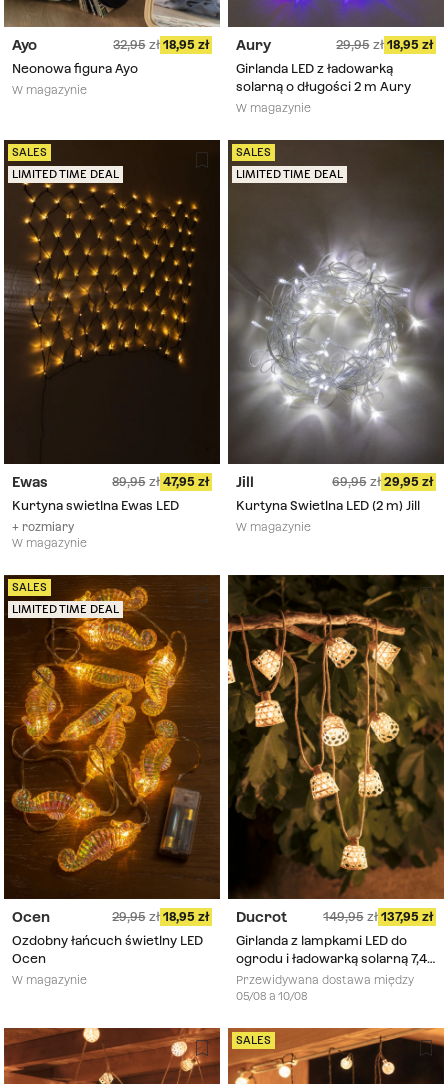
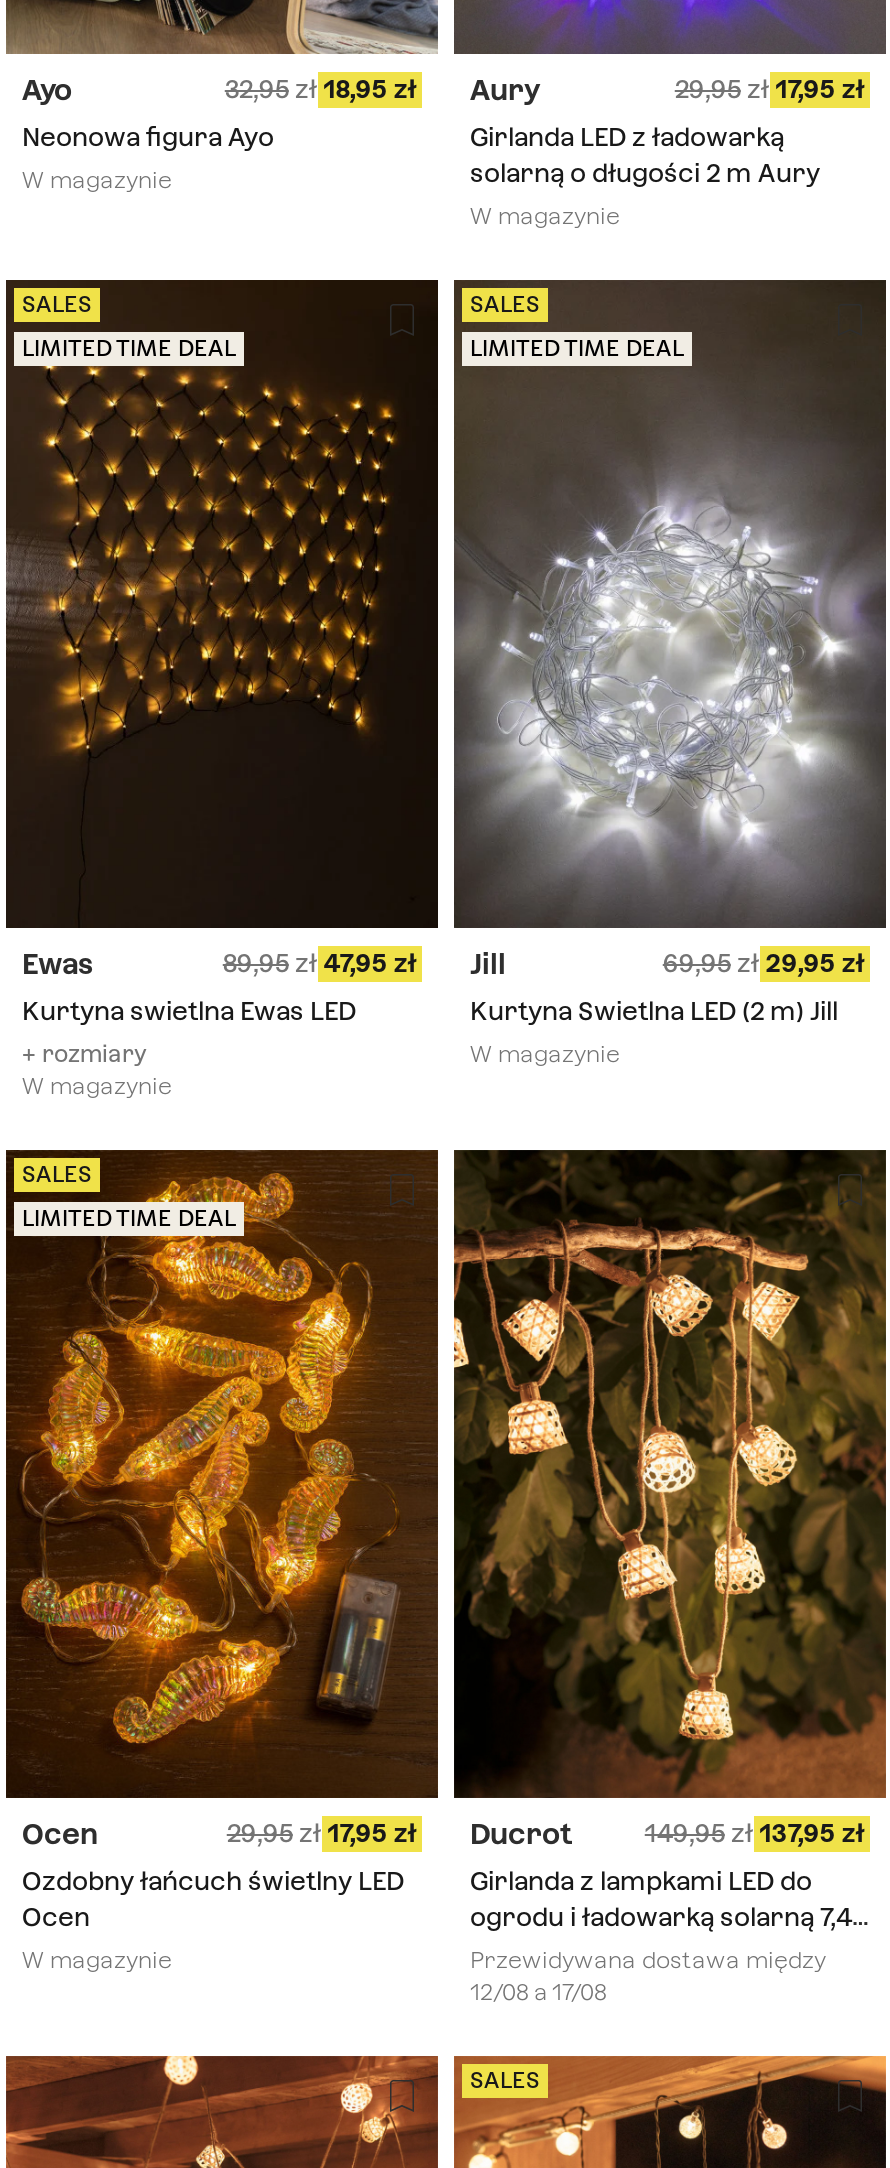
[336,37,419,52] 29,95 18,95 -> [675,74,835,104] 29,95 17,95
[112,909,195,924] 29,95 18,95 -> [227,1818,387,1848] 29,95 17,95
[236,989,307,1003] 05/08 a 10/08 -> [470,1977,606,2005] 12/08 a 17/08

